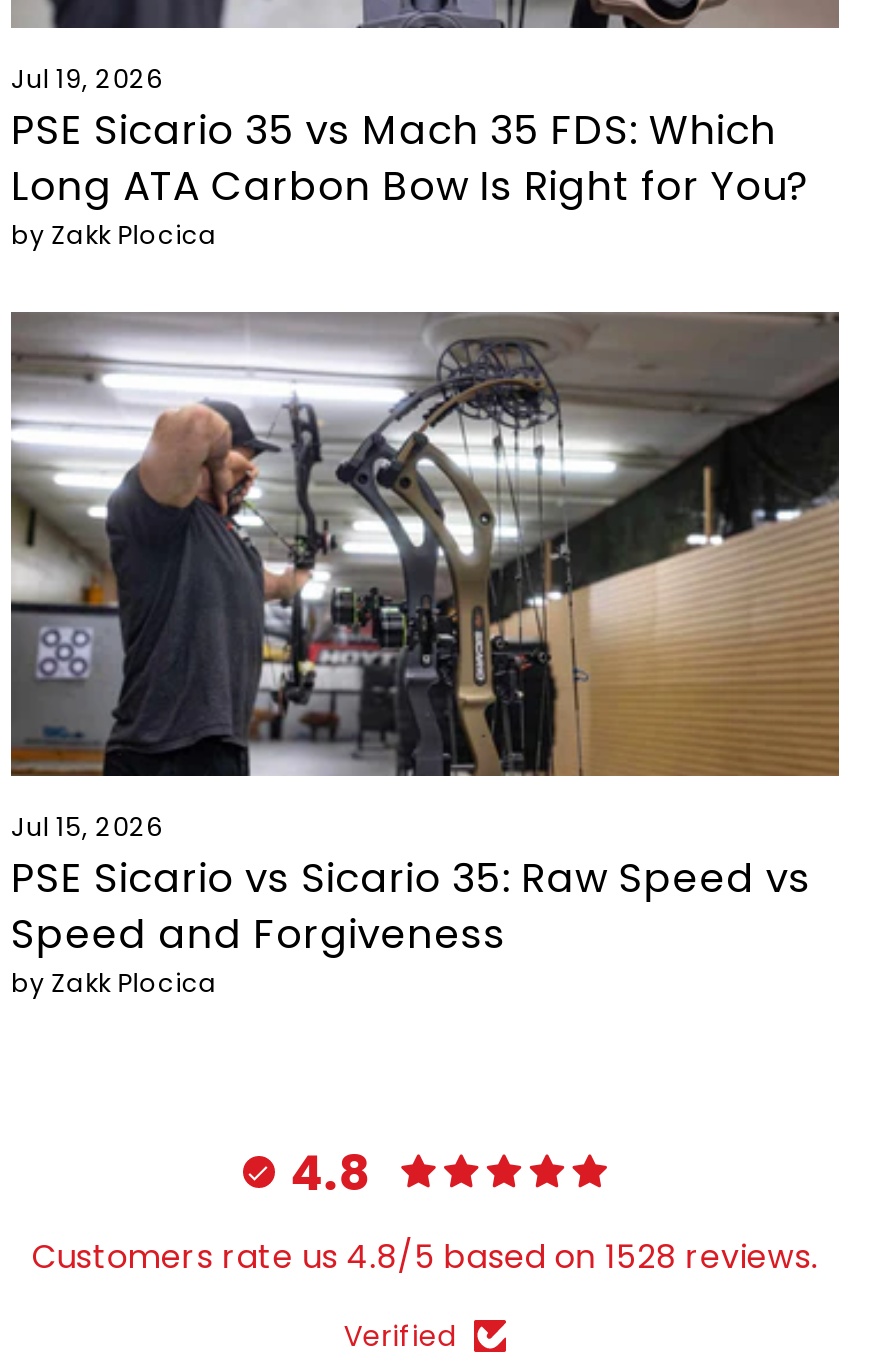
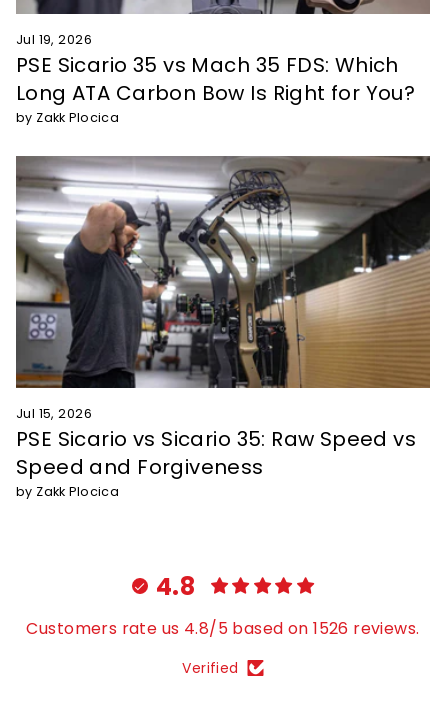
[32,1235,818,1281] Customers rate us 4.8/5 based on 1528 reviews. -> [26,617,419,640] Customers rate us 4.8/5 based on 1526 reviews.

